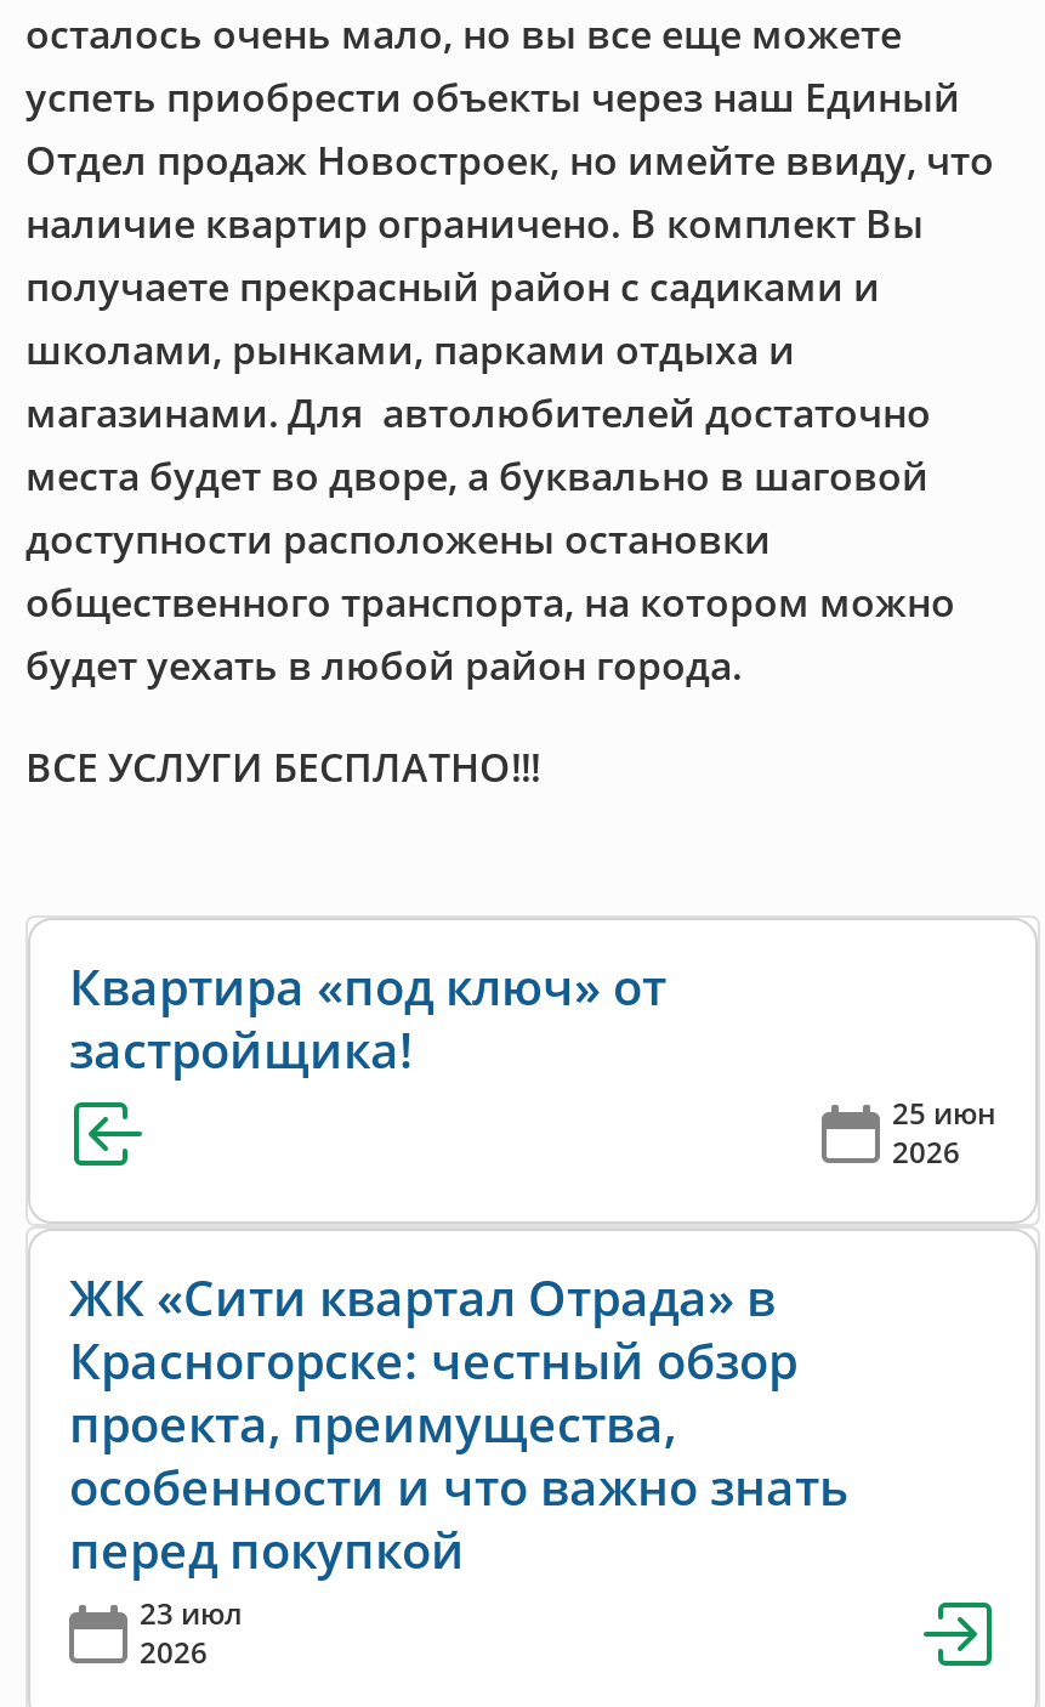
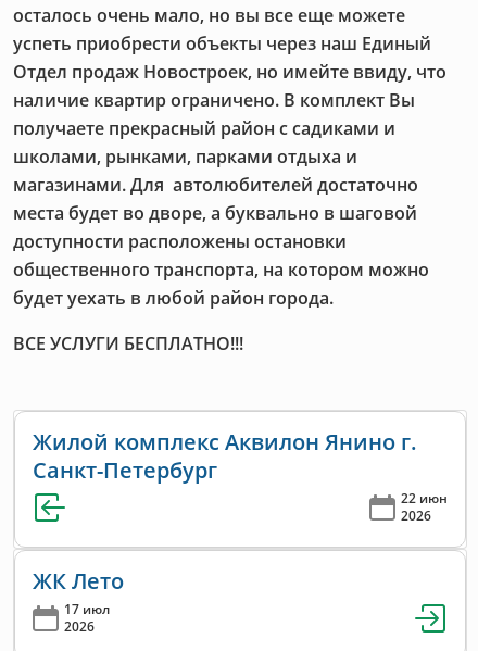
[69,954,996,1134] Квартира «под ключ» от | застройщика! | 25 июн -> [33,427,448,508] Жилой комплекс Аквилон Янино г. | Санкт-Петербург | 22 июн
[69,1265,848,1634] ЖК «Сити квартал Отрада» в | Красногорске: честный обзор | проекта, преимущества, | особенности и что важно знать | перед покупкой | 23 июл -> [33,566,124,618] ЖК Лето | 17 июл

